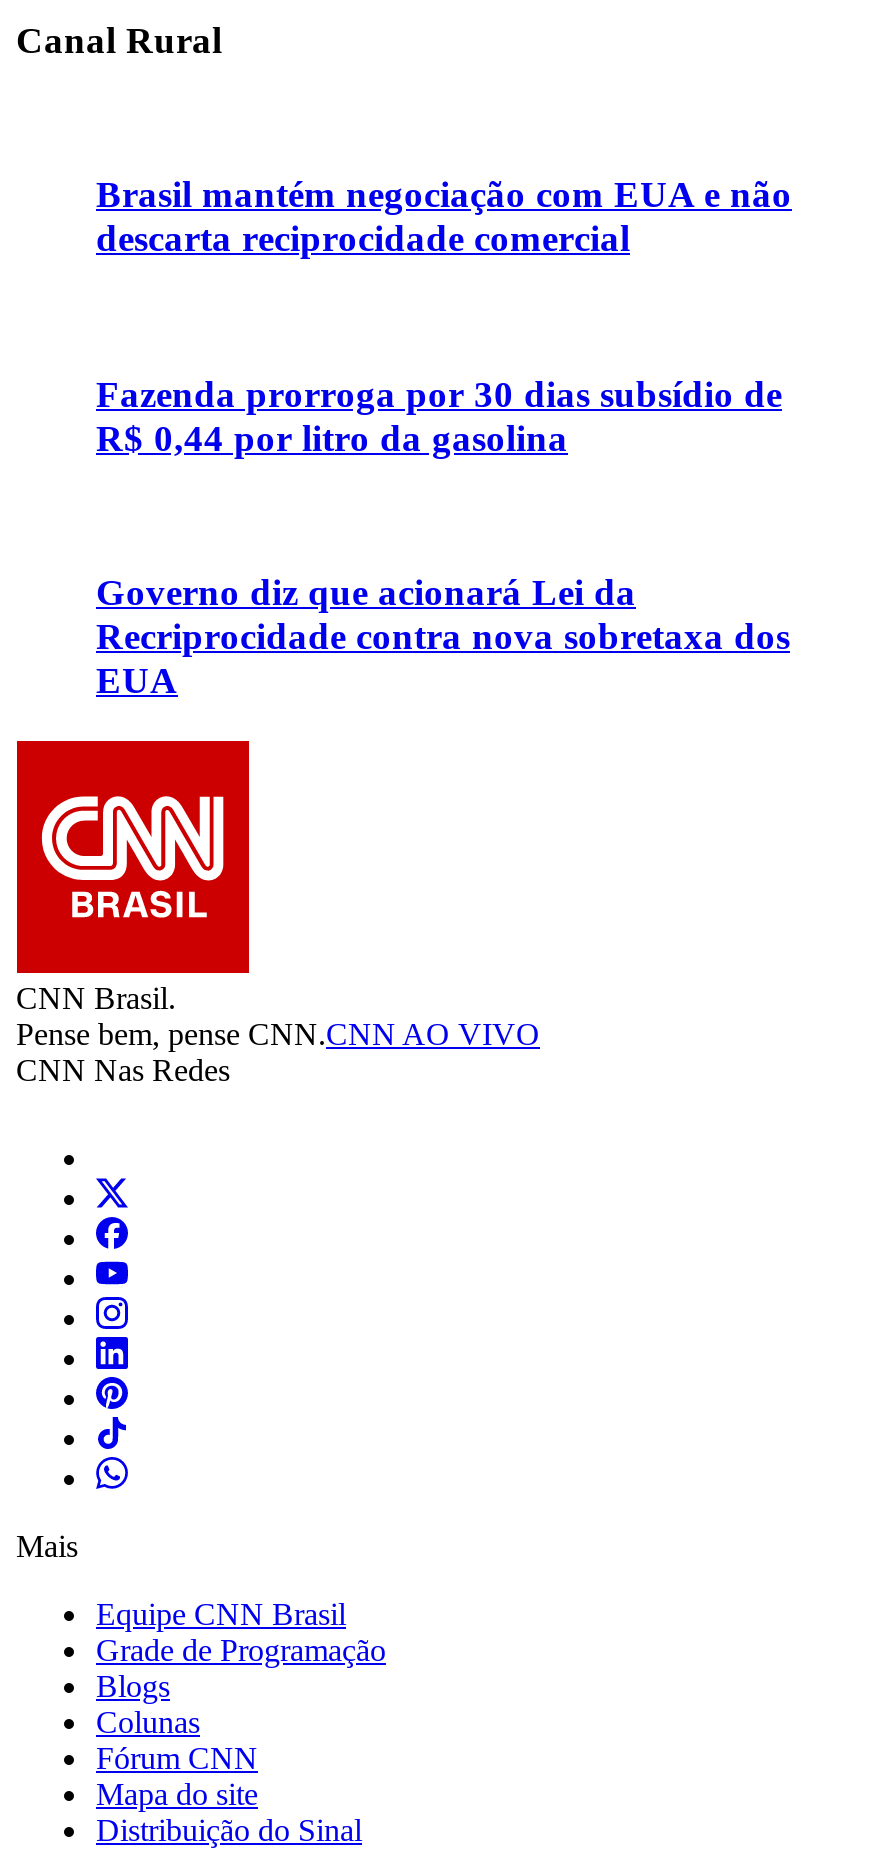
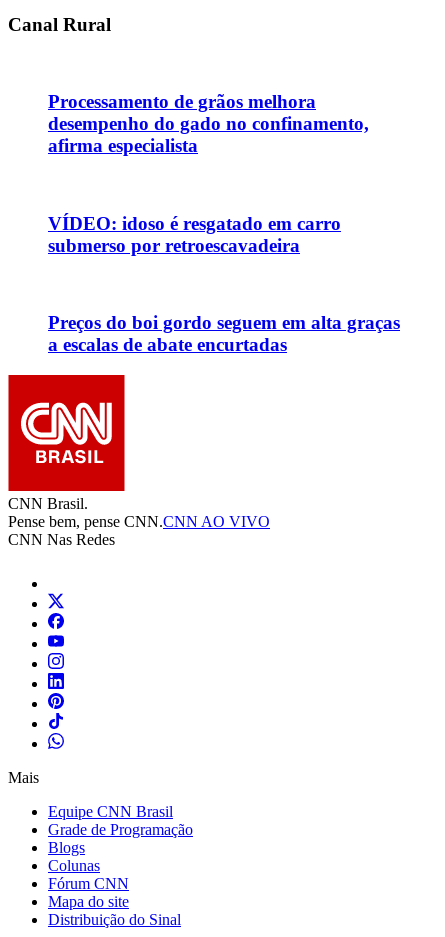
[96,173,792,259] Brasil mantém negociação com EUA e não | descarta reciprocidade comercial -> [48,91,369,156] Processamento de grãos melhora | desempenho do gado no confinamento, | afirma especialista
[96,372,782,458] Fazenda prorroga por 30 dias subsídio de | R$ 0,44 por litro da gasolina -> [48,213,341,256] VÍDEO: idoso é resgatado em carro | submerso por retroescavadeira
[96,571,790,701] Governo diz que acionará Lei da | Recriprocidade contra nova sobretaxa dos | EUA -> [48,312,400,355] Preços do boi gordo seguem em alta graças | a escalas de abate encurtadas

